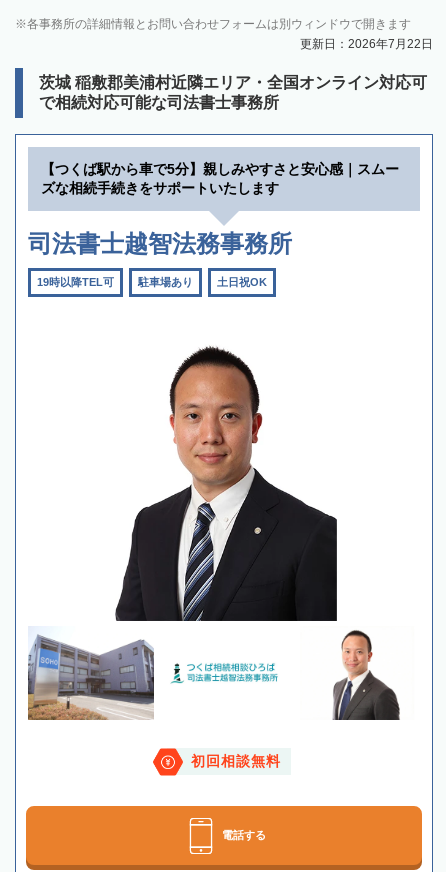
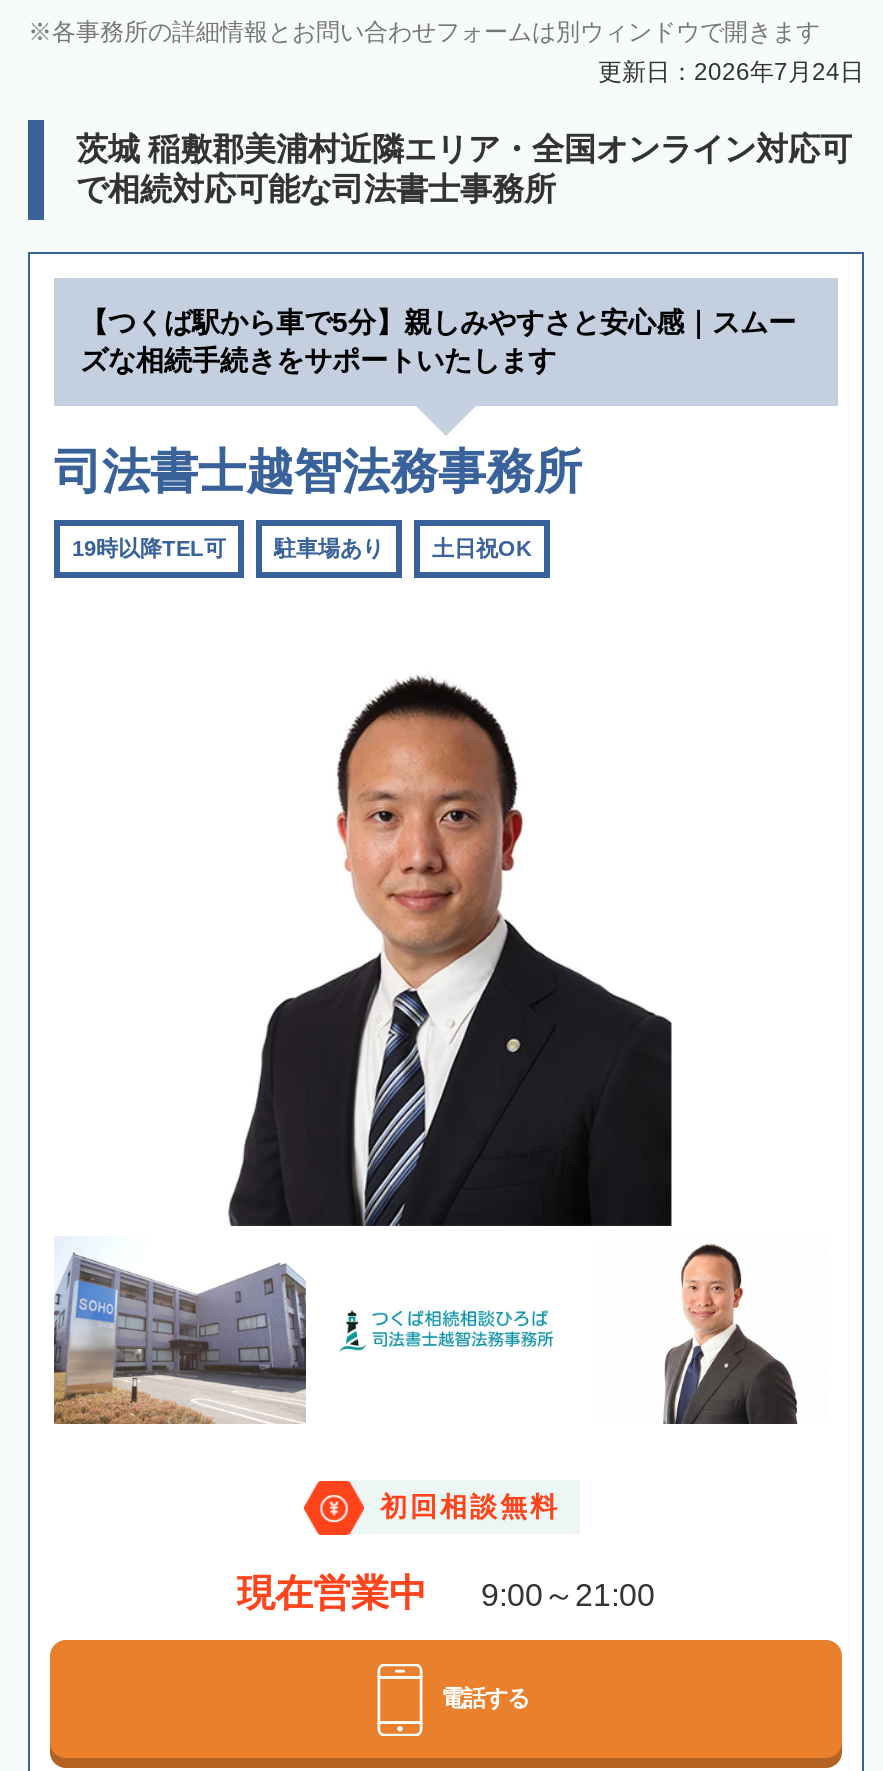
[300,37,433,51] 更新日：2026年7月22日 -> [598,58,864,86] 更新日：2026年7月24日
none -> [237,1573,655,1615] 現在営業中 | 9:00～21:00

